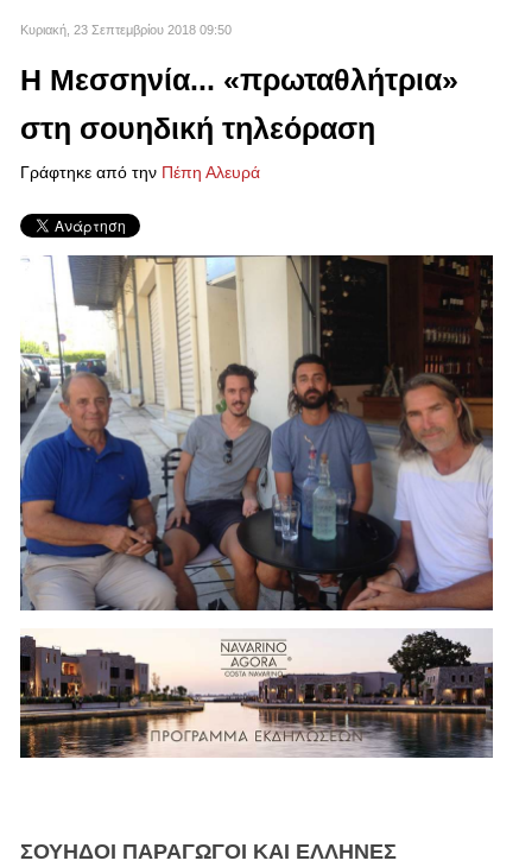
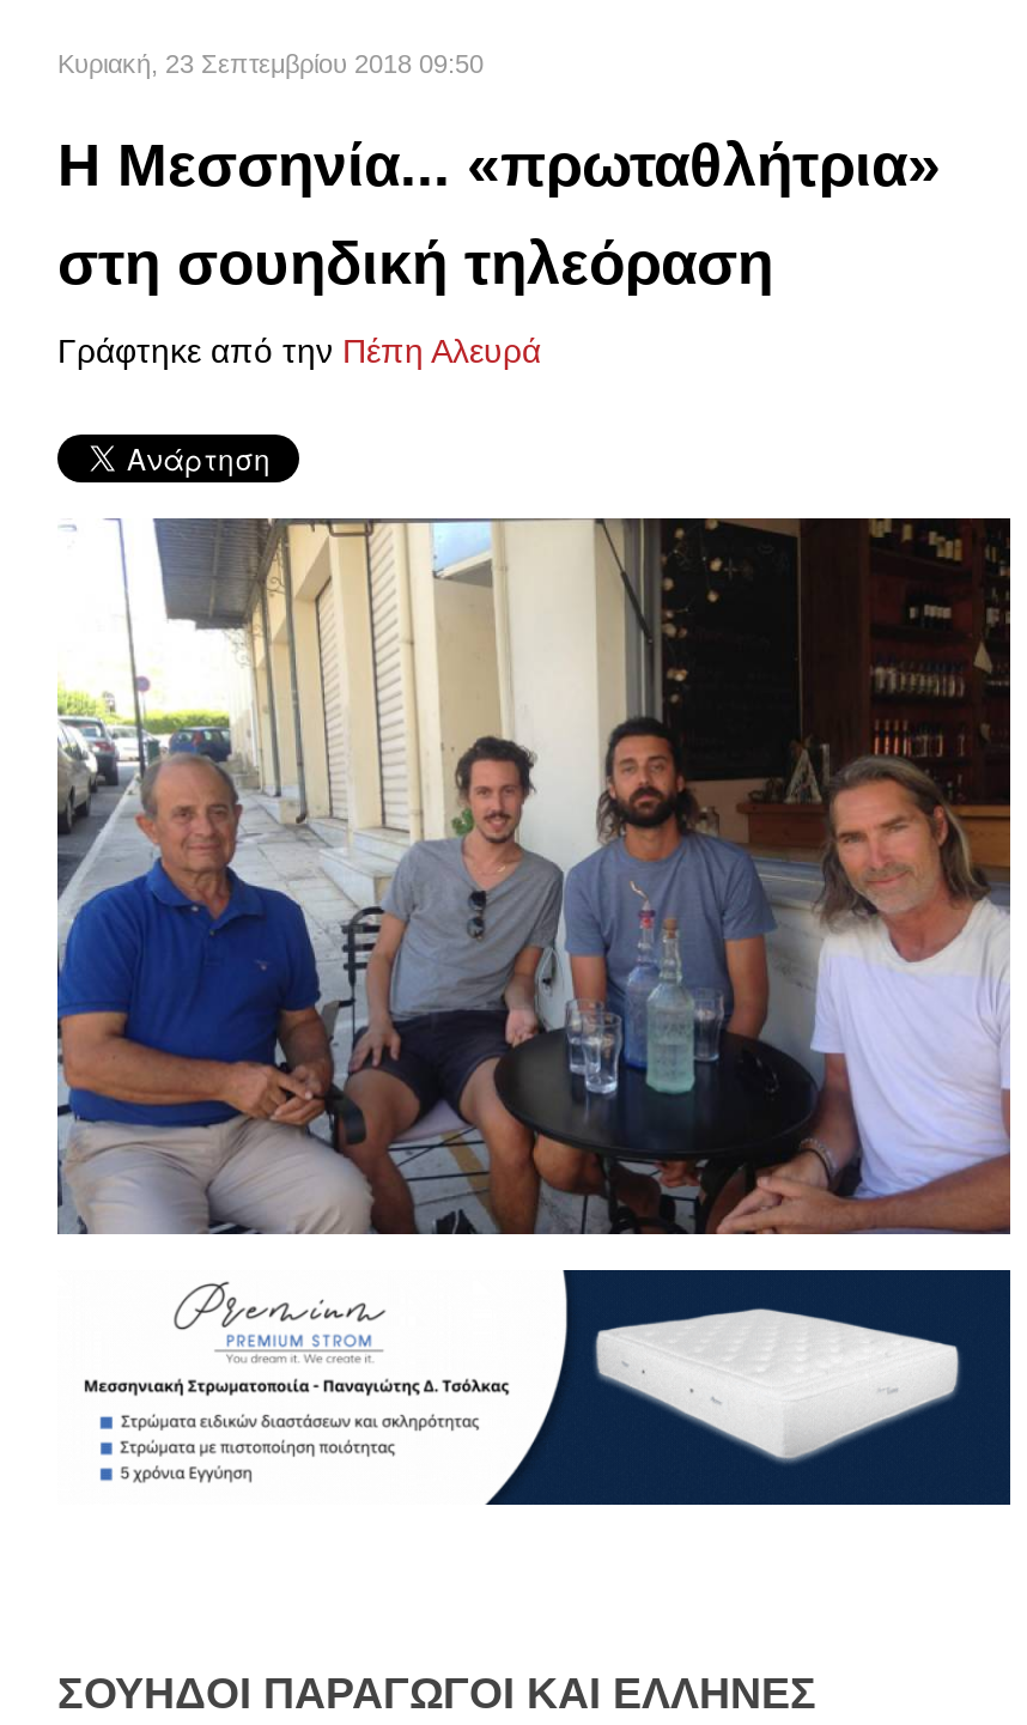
[19,628,494,759] [image] -> [57,1268,1013,1507] [image]

